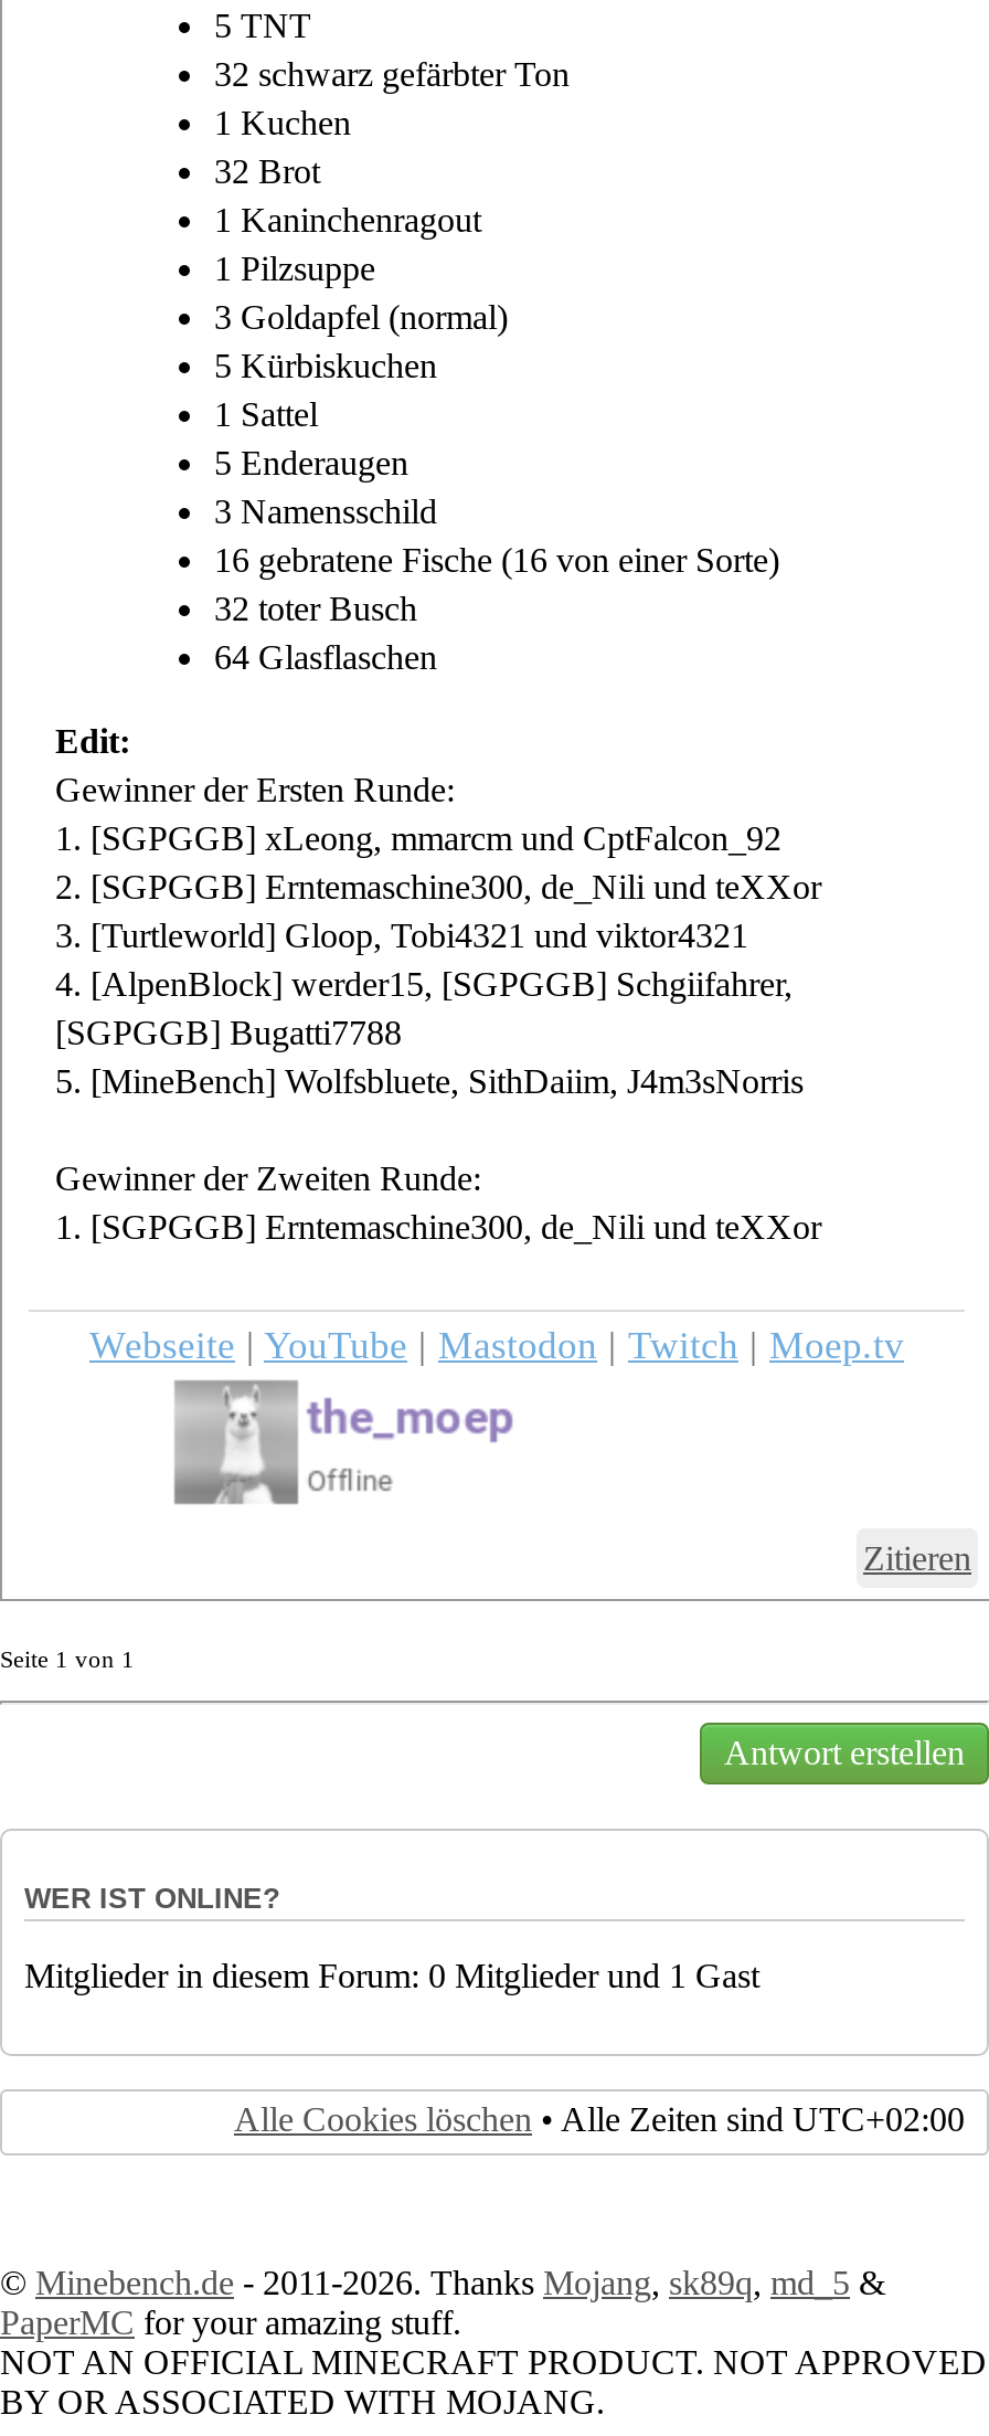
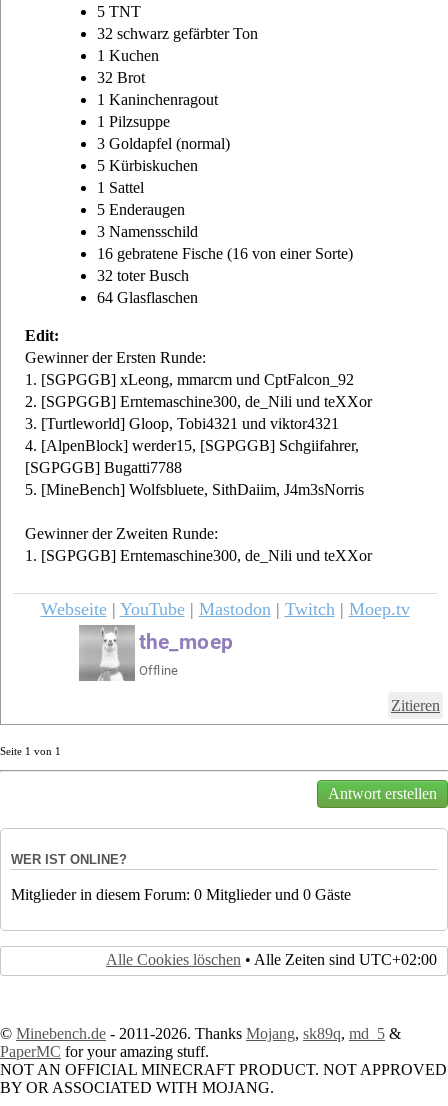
[24,1957,759,1995] Mitglieder in diesem Forum: 0 Mitglieder und 1 Gast -> [11,886,351,903] Mitglieder in diesem Forum: 0 Mitglieder und 0 Gäste

